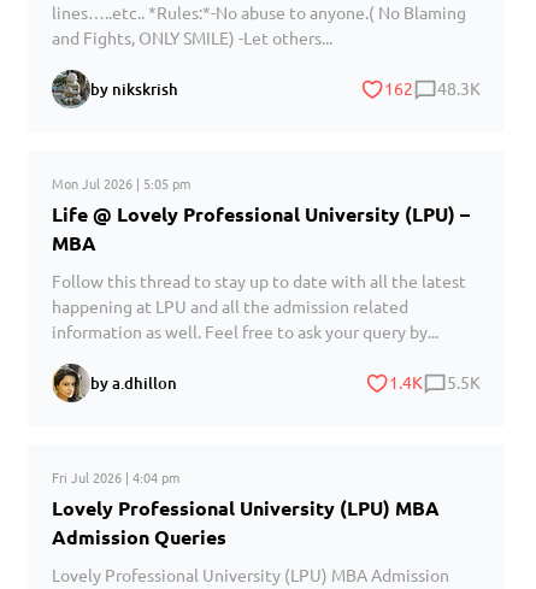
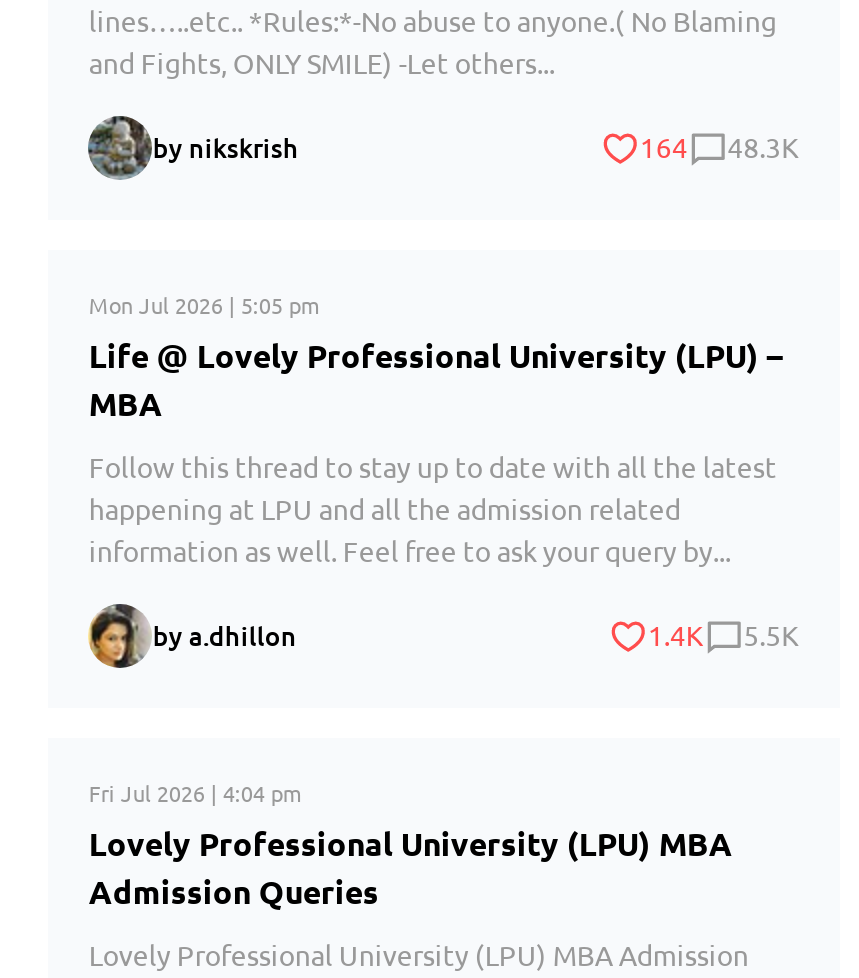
[384,79,480,98] 162 48.3K -> [640,131,799,163] 164 48.3K

